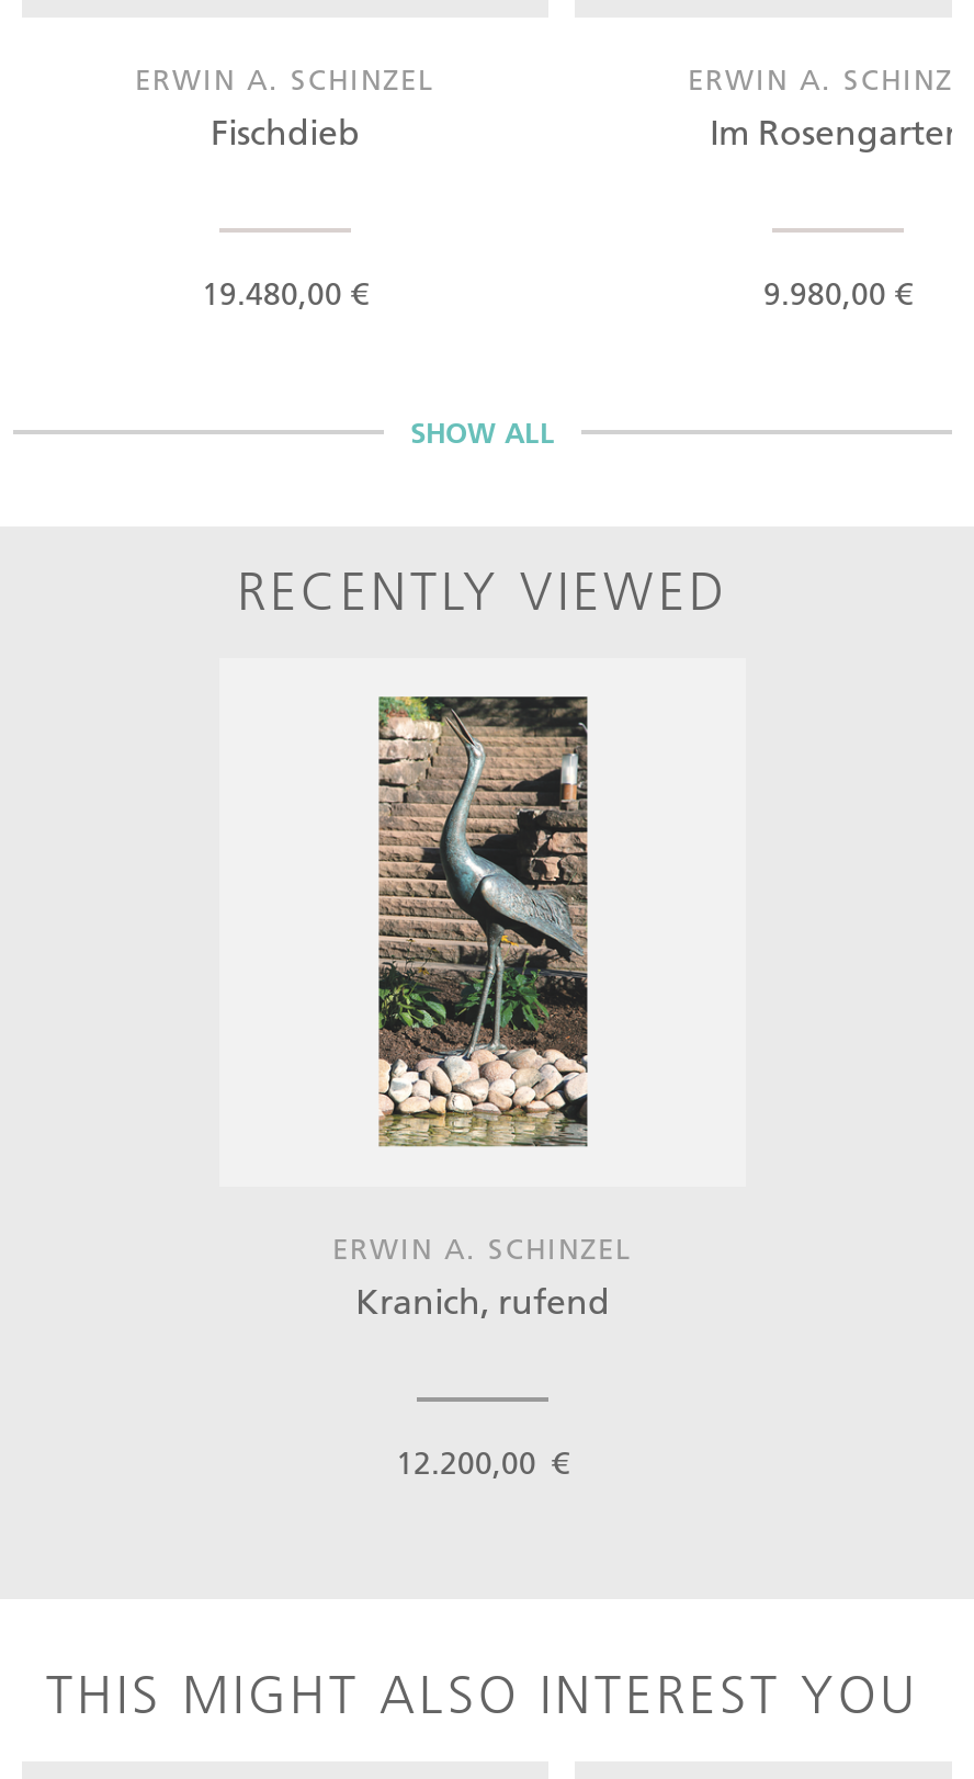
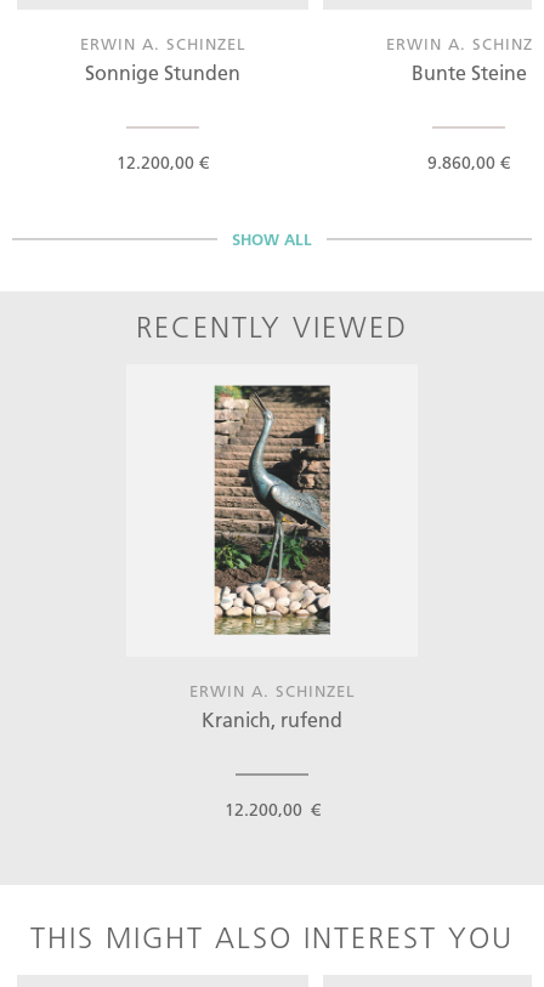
[211,109,360,153] Fischdieb -> [85,61,240,85] Sonnige Stunden
[710,109,966,153] Im Rosengarten -> [411,61,526,85] Bunte Steine
[202,274,369,313] 19.480,00 € -> [117,152,209,173] 12.200,00 €
[763,274,913,313] 9.980,00 € -> [427,152,510,173] 9.860,00 €

